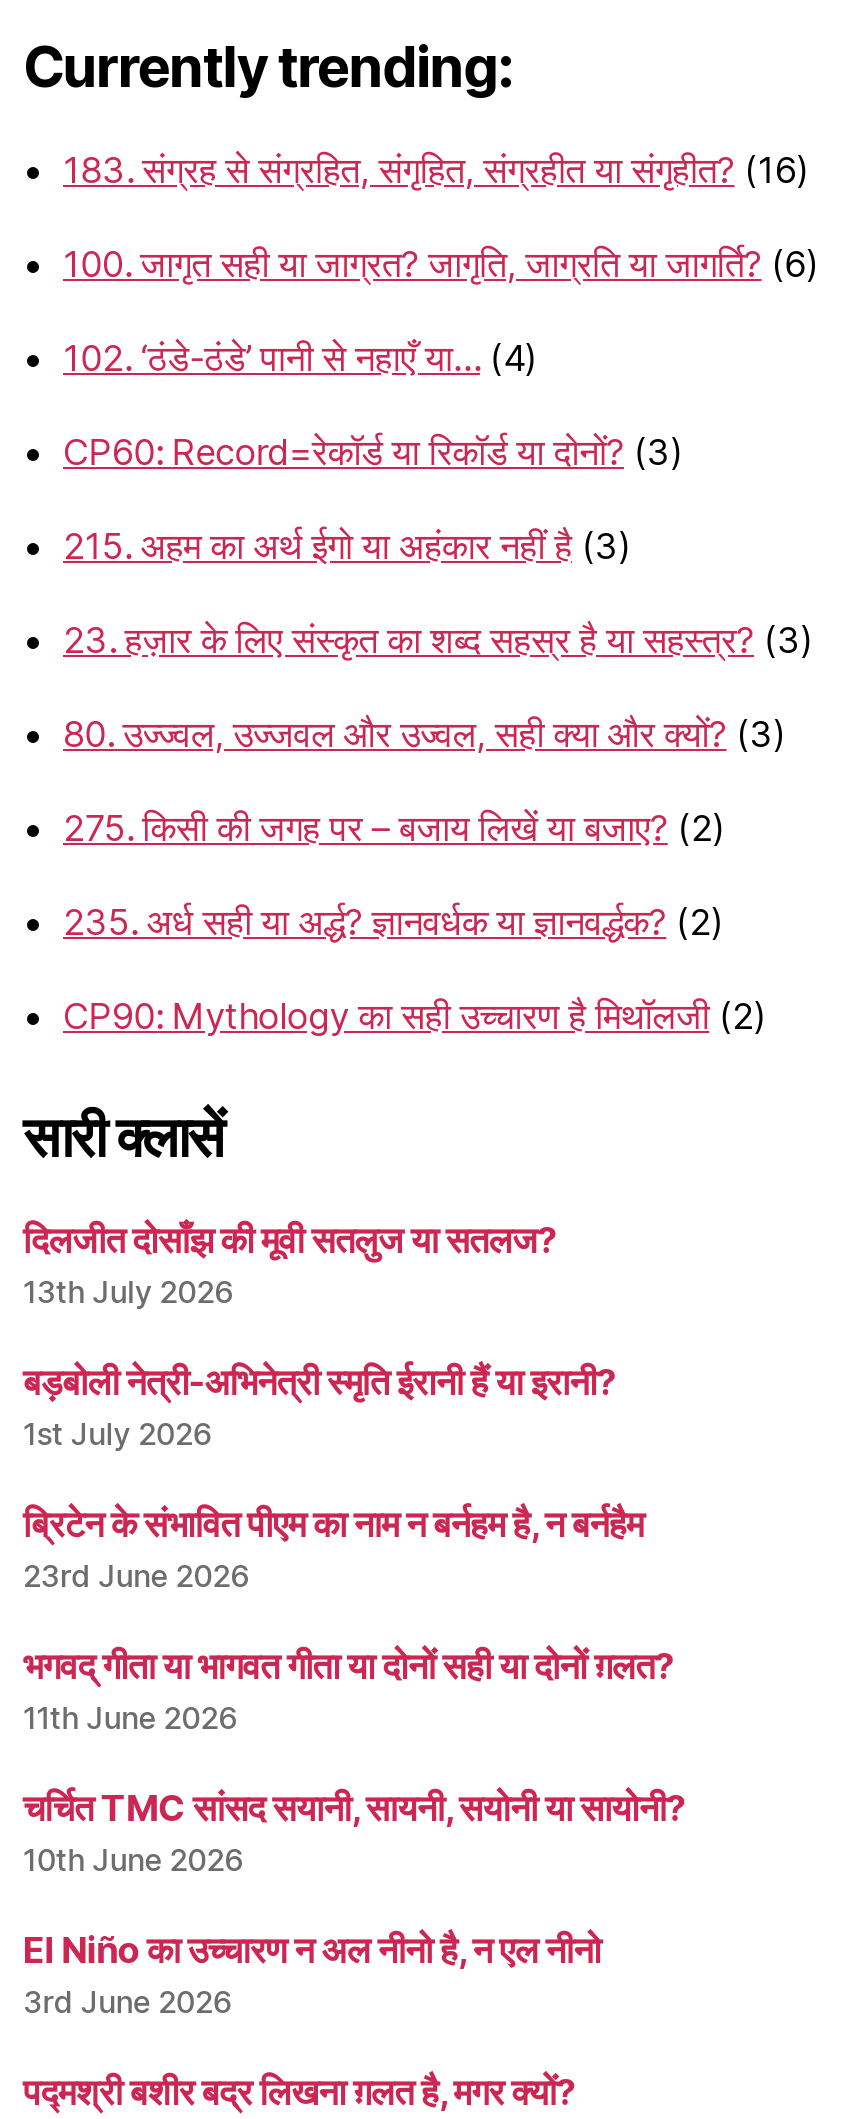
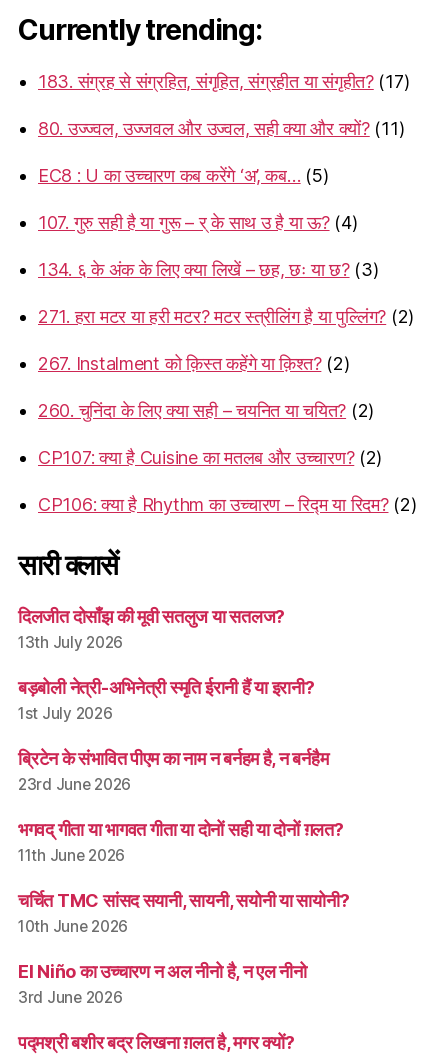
[63,149,808,191] 183. संग्रह से संग्रहित, संगृहित, संग्रहीत या संगृहीत? (16) -> [38,71,409,92] 183. संग्रह से संग्रहित, संगृहित, संग्रहीत या संगृहीत? (17)
[63,243,817,285] 100. जागृत सही या जाग्रत? जागृति, जाग्रति या जागर्ति? (6) -> [38,118,404,139] 80. उज्ज्वल, उज्जवल और उज्वल, सही क्या और क्यों? (11)
[63,337,536,379] 102. ‘ठंडे-ठंडे’ पानी से नहाएँ या… (4) -> [38,165,329,186] EC8 : U का उच्चारण कब करेंगे ‘अ’, कब… (5)
[63,431,682,473] CP60: Record=रेकॉर्ड या रिकॉर्ड या दोनों? (3) -> [38,212,357,233] 107. गुरु सही है या गुरू – र् के साथ उ है या ऊ? (4)
[63,525,630,567] 215. अहम का अर्थ ईगो या अहंकार नहीं है (3) -> [38,259,378,280] 134. ६ के अंक के लिए क्या लिखें – छह, छः या छ? (3)
[63,619,812,661] 23. हज़ार के लिए संस्कृत का शब्द सहस्र है या सहस्त्र? (3) -> [38,306,414,327] 271. हरा मटर या हरी मटर? मटर स्त्रीलिंग है या पुल्लिंग? (2)
[63,713,784,755] 80. उज्ज्वल, उज्जवल और उज्वल, सही क्या और क्यों? (3) -> [38,353,349,374] 267. Instalment को क़िस्त कहेंगे या क़िश्त? (2)
[63,807,724,849] 275. किसी की जगह पर – बजाय लिखें या बजाए? (2) -> [38,400,374,421] 260. चुनिंदा के लिए क्या सही – चयनित या चयित? (2)
[63,901,722,943] 235. अर्ध सही या अर्द्ध? ज्ञानवर्धक या ज्ञानवर्द्धक? (2) -> [38,447,382,468] CP107: क्या है Cuisine का मतलब और उच्चारण? (2)
[63,995,765,1037] CP90: Mythology का सही उच्चारण है मिथॉलजी (2) -> [38,494,416,515] CP106: क्या है Rhythm का उच्चारण – रिद्म या रिदम? (2)

